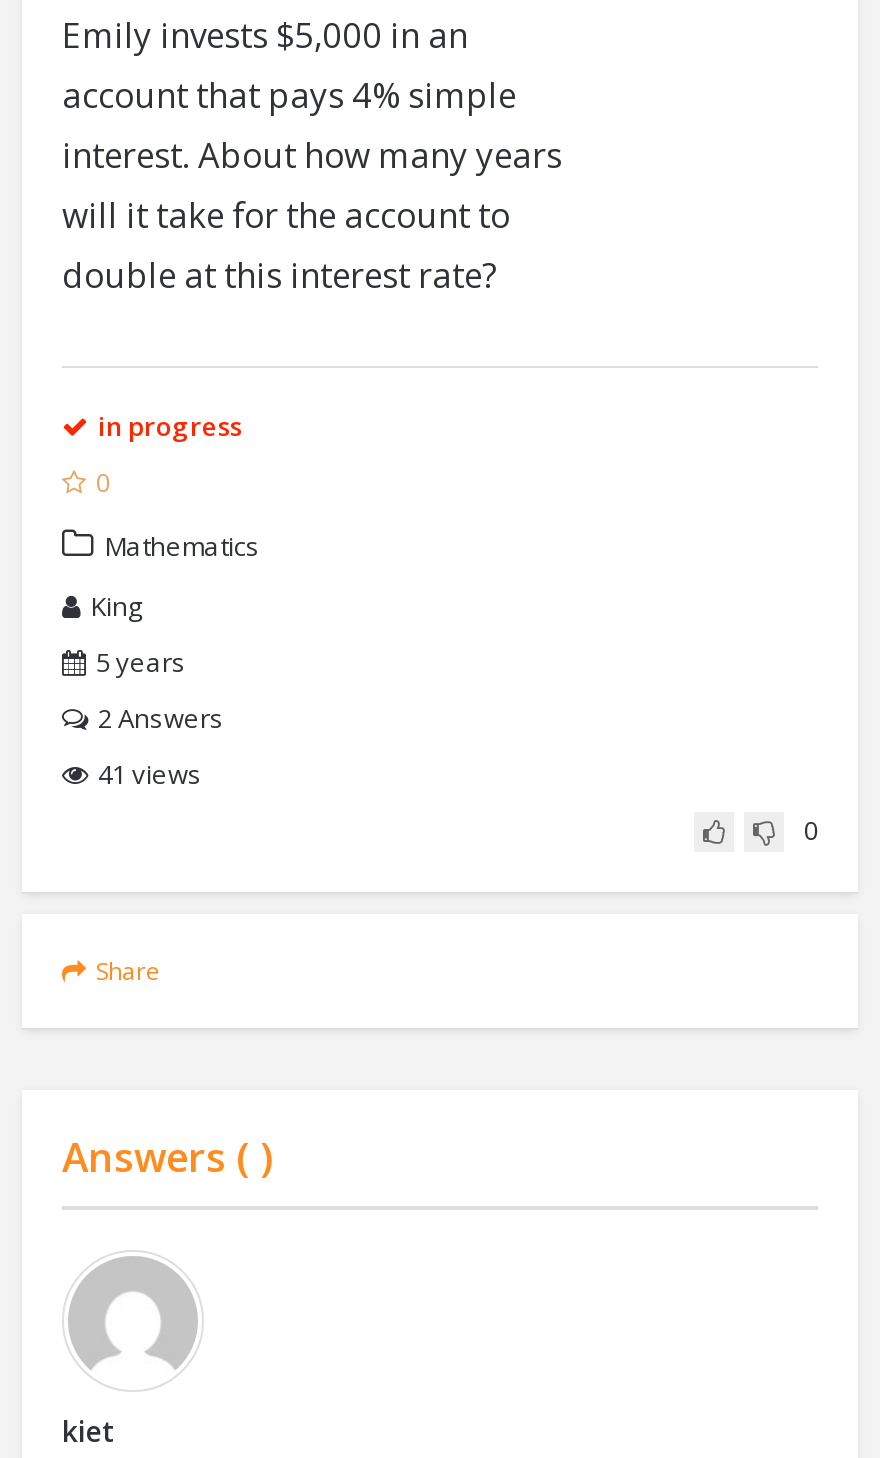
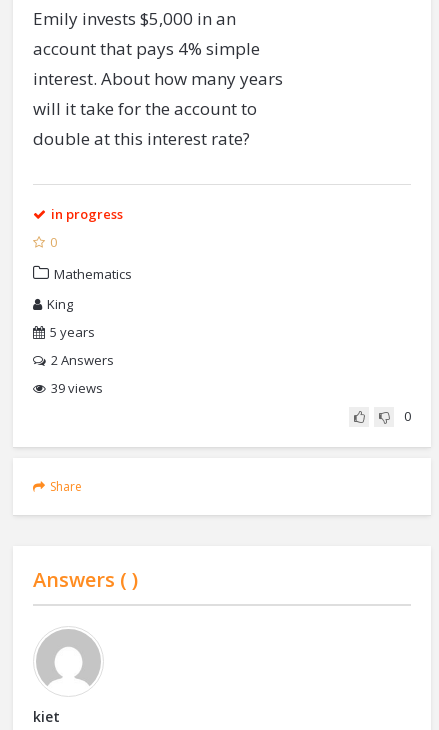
[98,756,202,792] 41 views -> [51,379,103,397] 39 views

